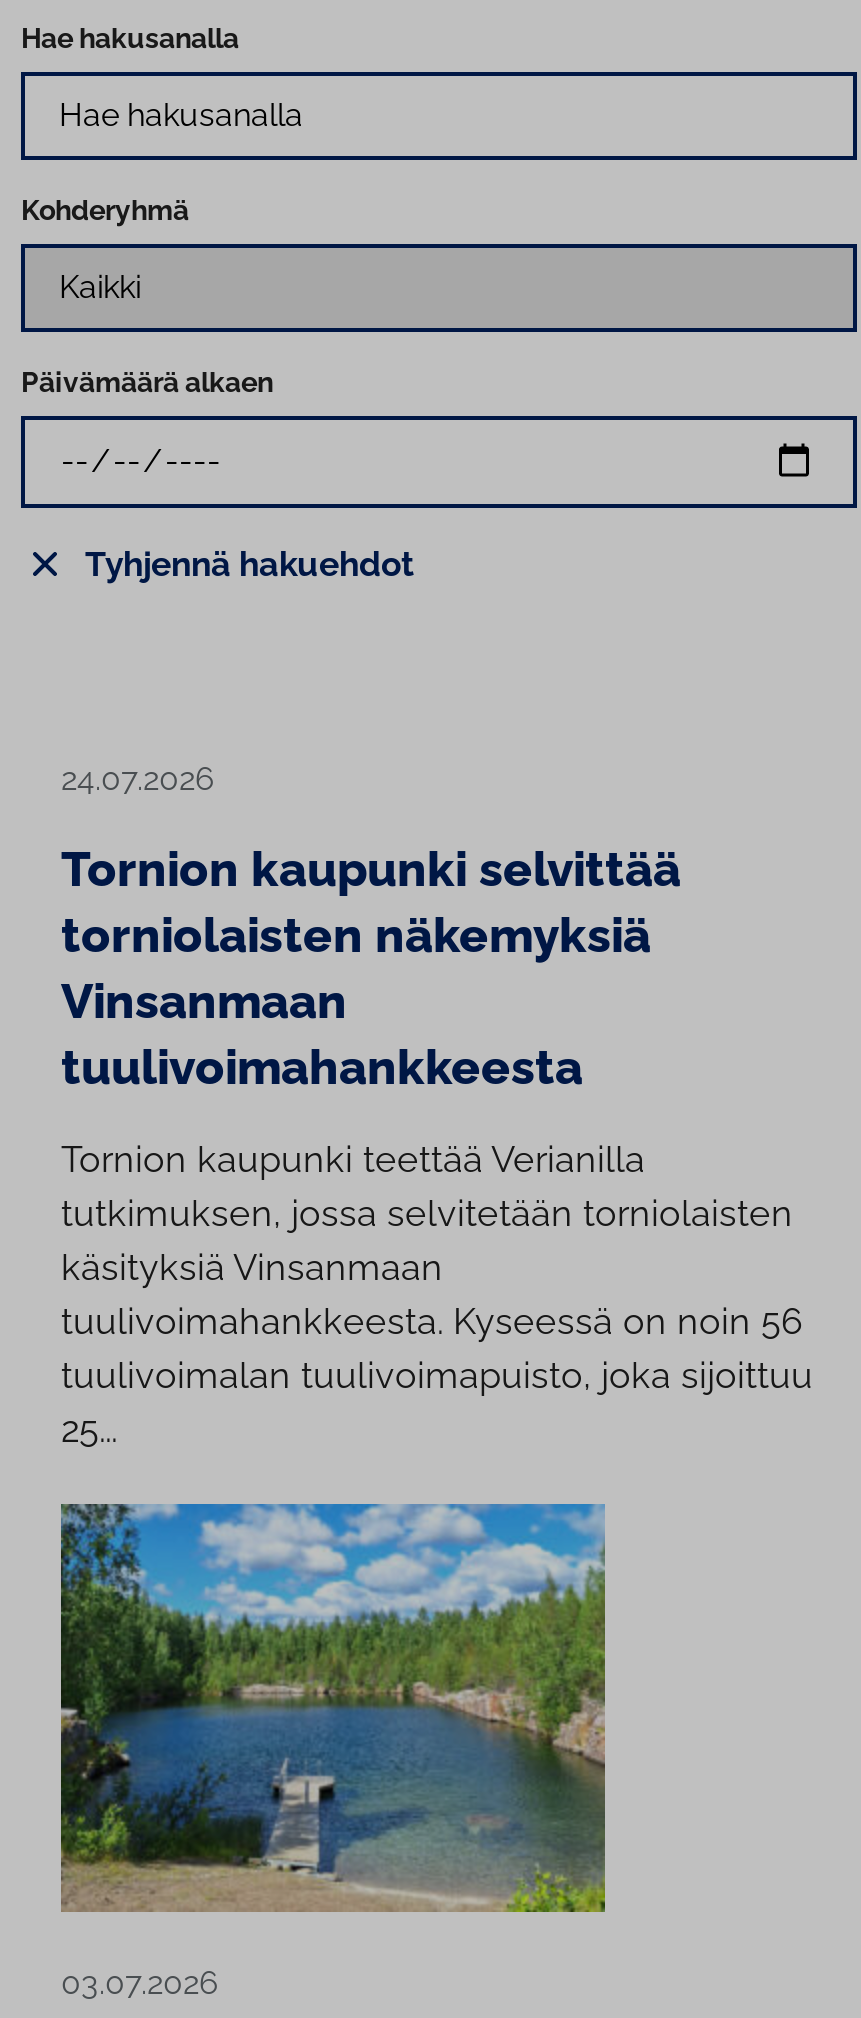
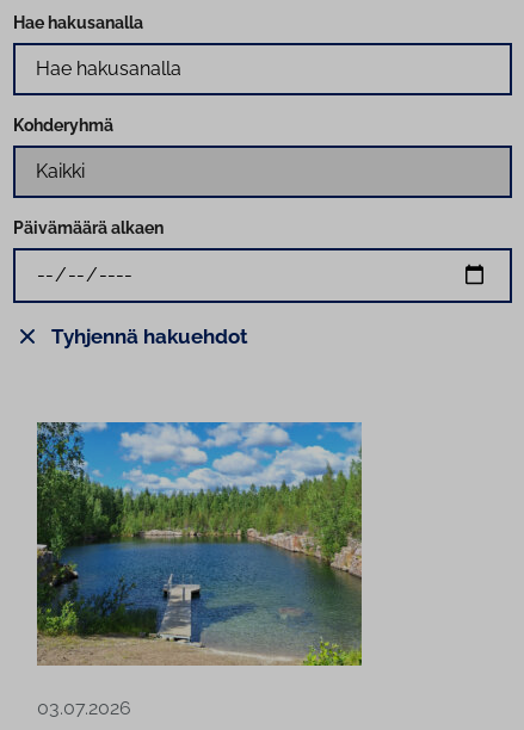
[61,760,813,1450] 24.07.2026 | Tornion kaupunki selvittää | torniolaisten näkemyksiä | Vinsanmaan | tuulivoimahankkeesta | Tornion kaupunki teettää Verianilla | tutkimuksen, jossa selvitetään torniolaisten | käsityksiä Vinsanmaan | tuulivoimahankkeesta. Kyseessä on noin 56 | tuulivoimalan tuulivoimapuisto, joka sijoittuu | 25... -> none

